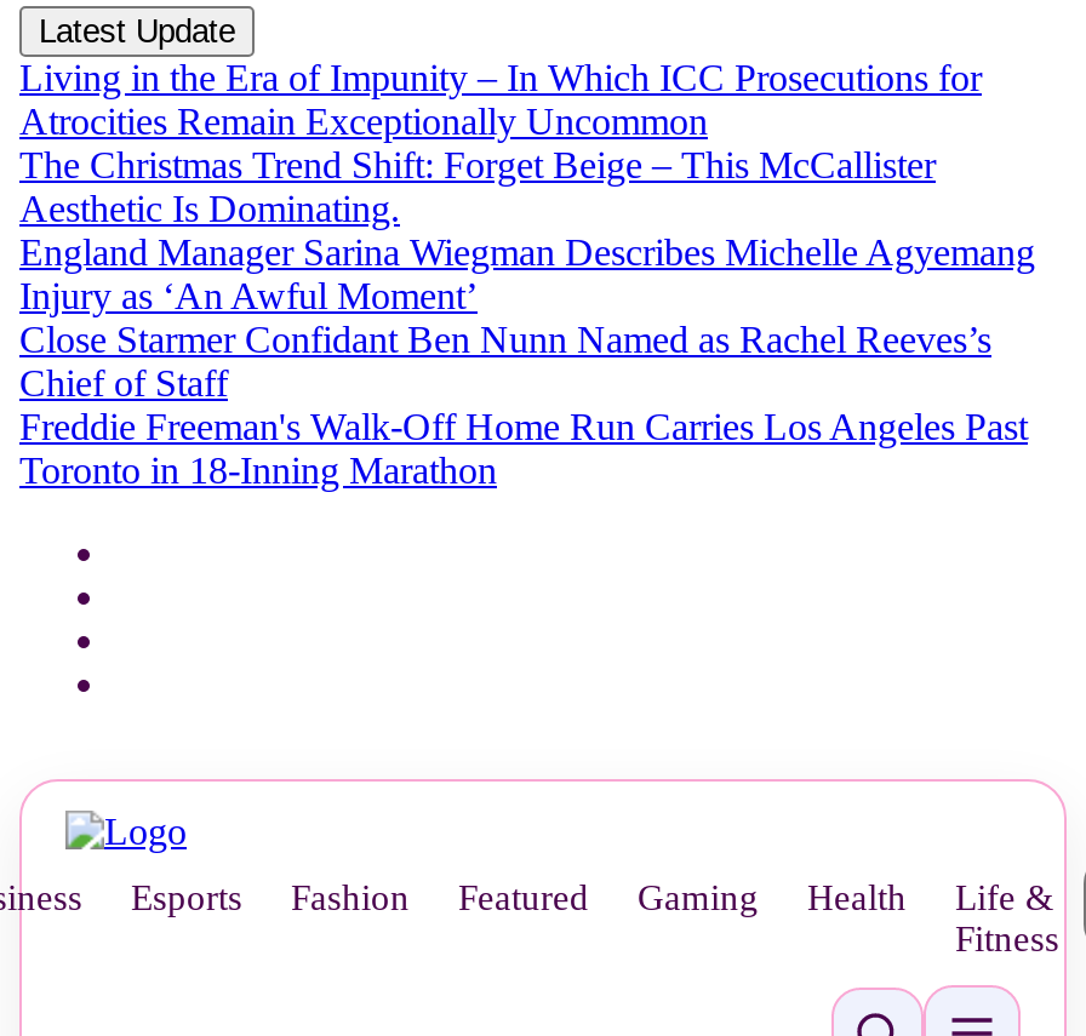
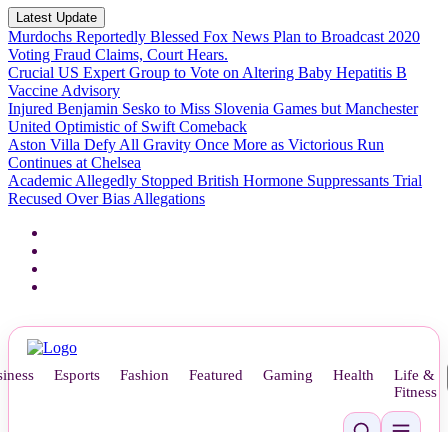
[19,57,1035,491] Living in the Era of Impunity – In Which ICC Prosecutions for | Atrocities Remain Exceptionally Uncommon | The Christmas Trend Shift: Forget Beige – This McCallister | Aesthetic Is Dominating. | England Manager Sarina Wiegman Describes Michelle Agyemang | Injury as ‘An Awful Moment’ | Close Starmer Confidant Ben Nunn Named as Rachel Reeves’s | Chief of Staff | Freddie Freeman's Walk-Off Home Run Carries Los Angeles Past | Toronto in 18-Inning Marathon -> [8,28,422,207] Murdochs Reportedly Blessed Fox News Plan to Broadcast 2020 | Voting Fraud Claims, Court Hears. | Crucial US Expert Group to Vote on Altering Baby Hepatitis B | Vaccine Advisory | Injured Benjamin Sesko to Miss Slovenia Games but Manchester | United Optimistic of Swift Comeback | Aston Villa Defy All Gravity Once More as Victorious Run | Continues at Chelsea | Academic Allegedly Stopped British Hormone Suppressants Trial | Recused Over Bias Allegations

